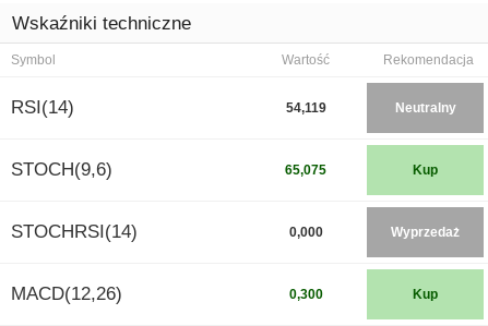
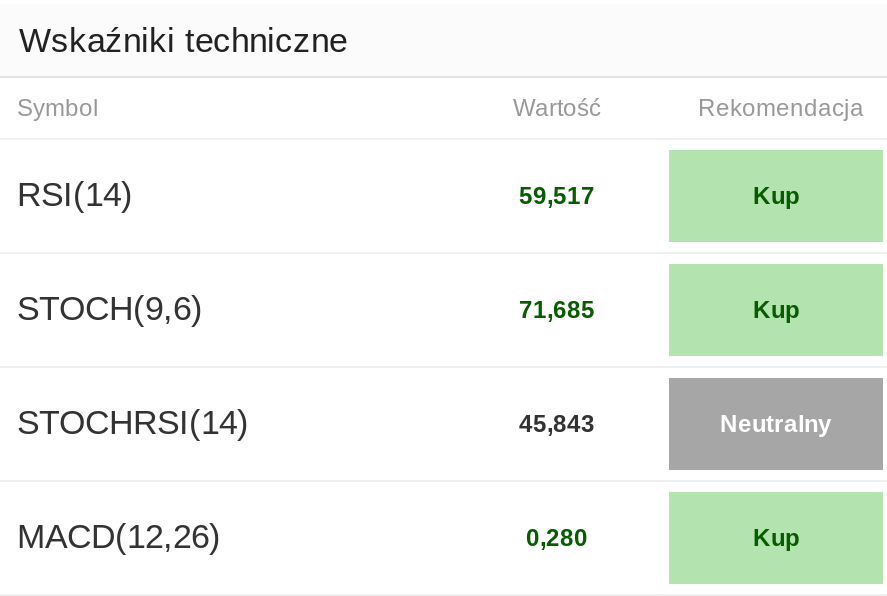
[285,100,456,116] 54,119 | Neutralny -> [519,182,799,210] 59,517 | Kup
[285,163,326,178] 65,075 -> [519,296,595,324] 71,685
[289,225,460,240] 0,000 | Wyprzedaż -> [519,410,832,438] 45,843 | Neutralny
[289,287,323,302] 0,300 -> [526,524,588,552] 0,280

